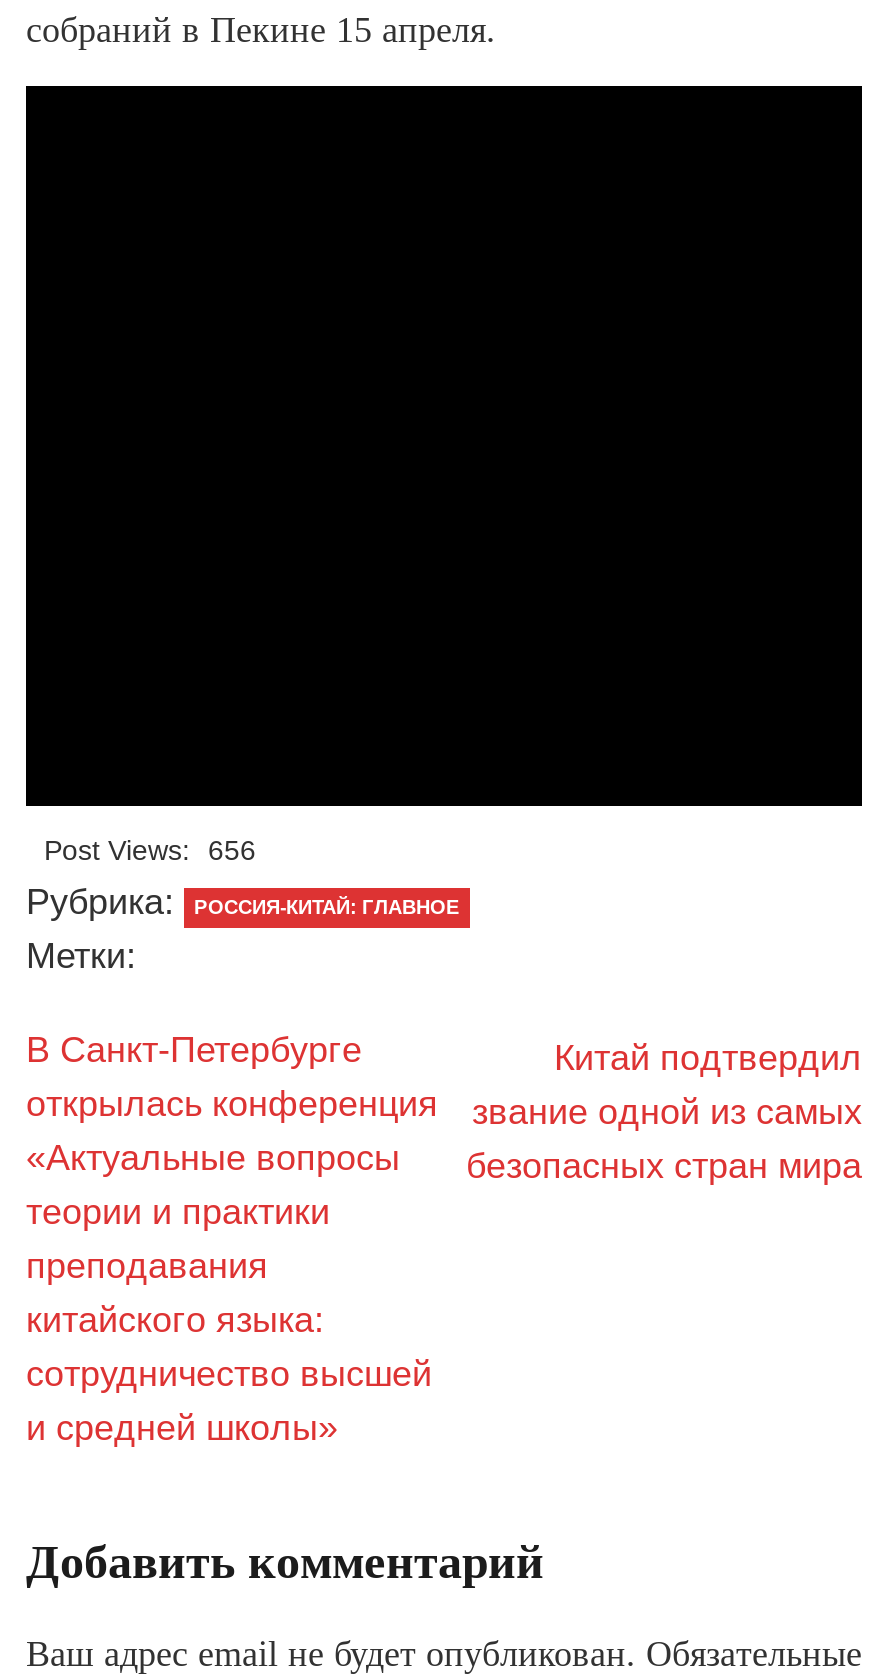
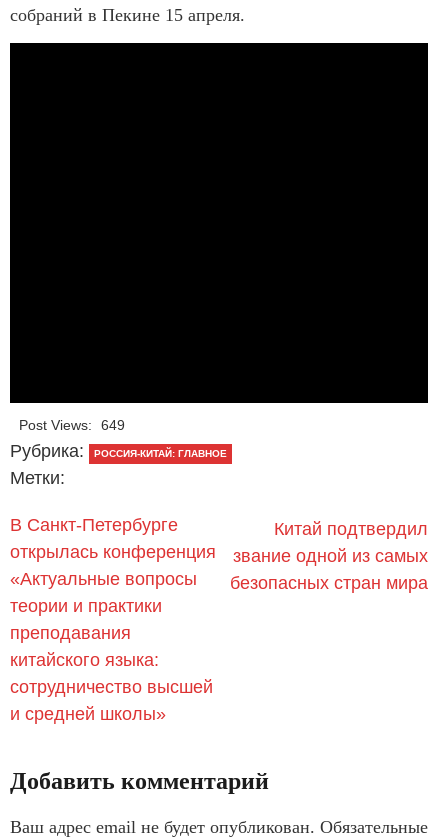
[44,833,256,865] Post Views: 656 -> [19,416,125,432] Post Views: 649

